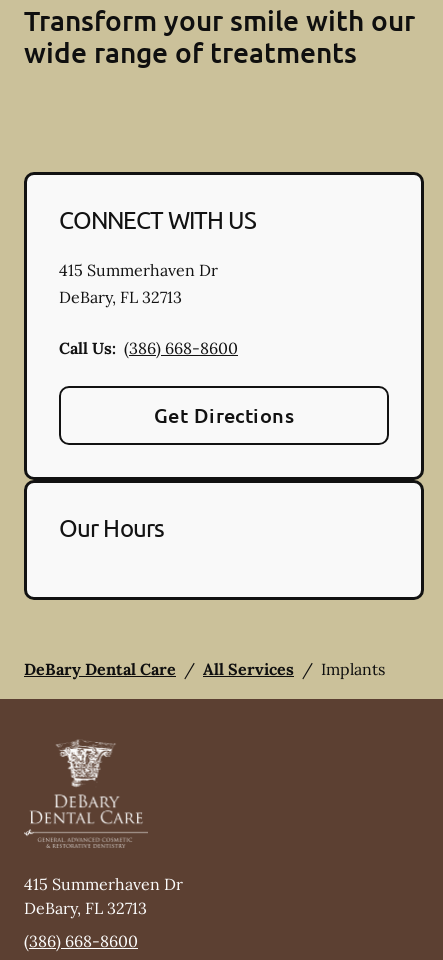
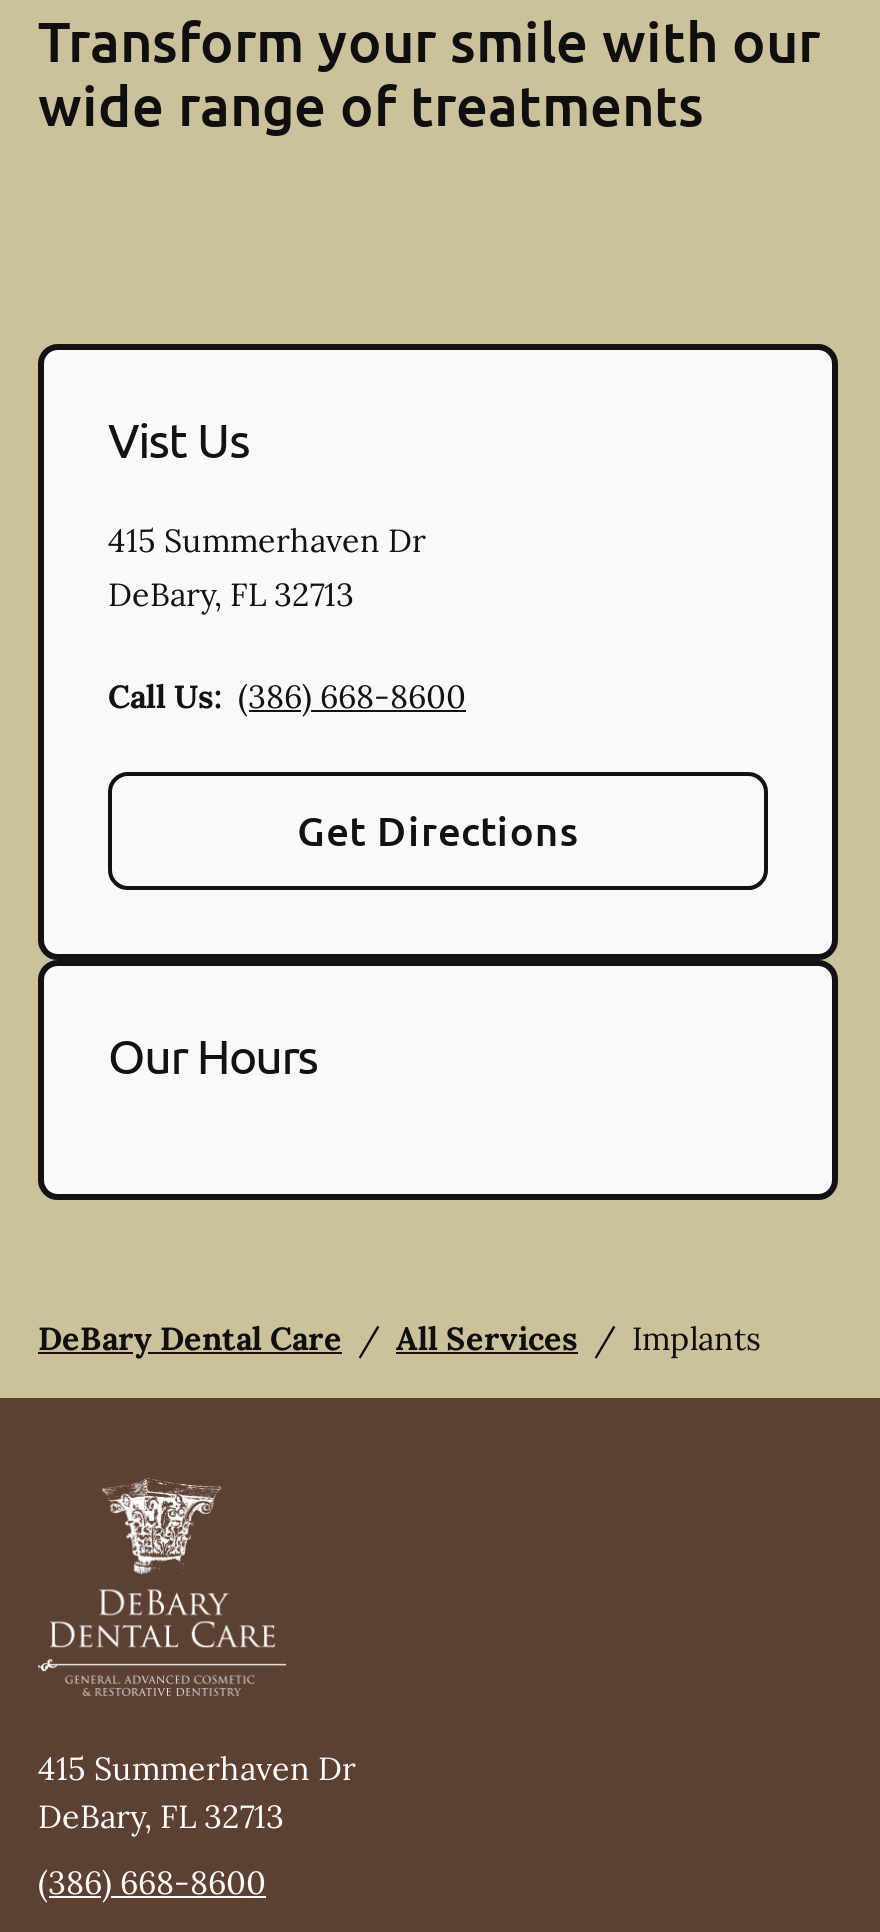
[59,205,256,234] CONNECT WITH US -> [108,410,249,468] Vist Us

